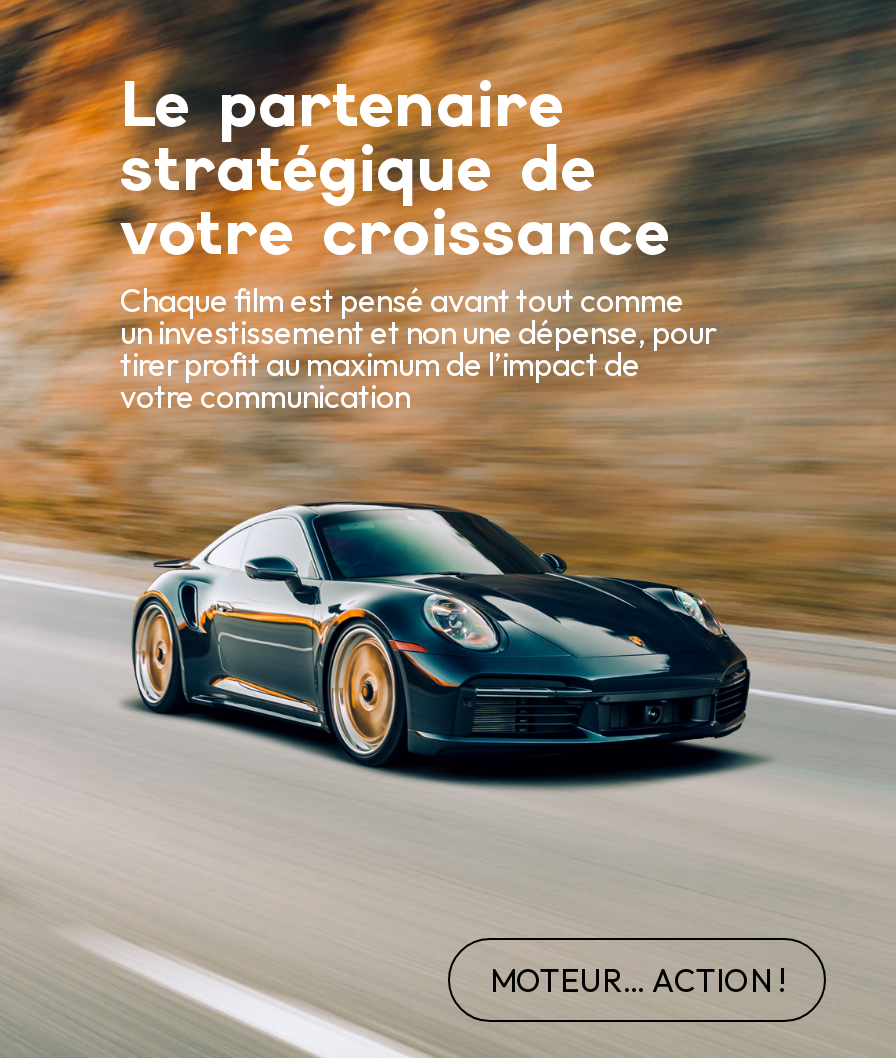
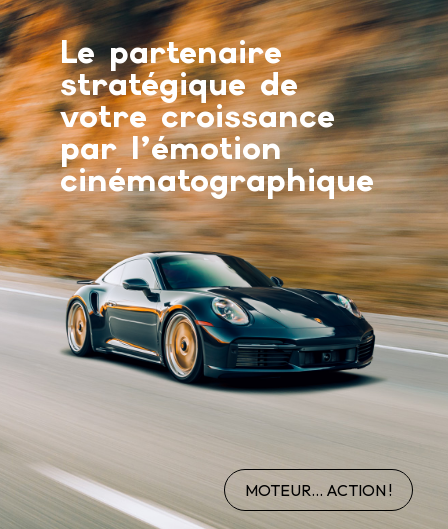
[120,280,716,416] Chaque film est pensé avant tout comme | un investissement et non une dépense, pour | tirer profit au maximum de l’impact de | votre communication -> [60,127,374,201] par l’émotion | cinématographique

